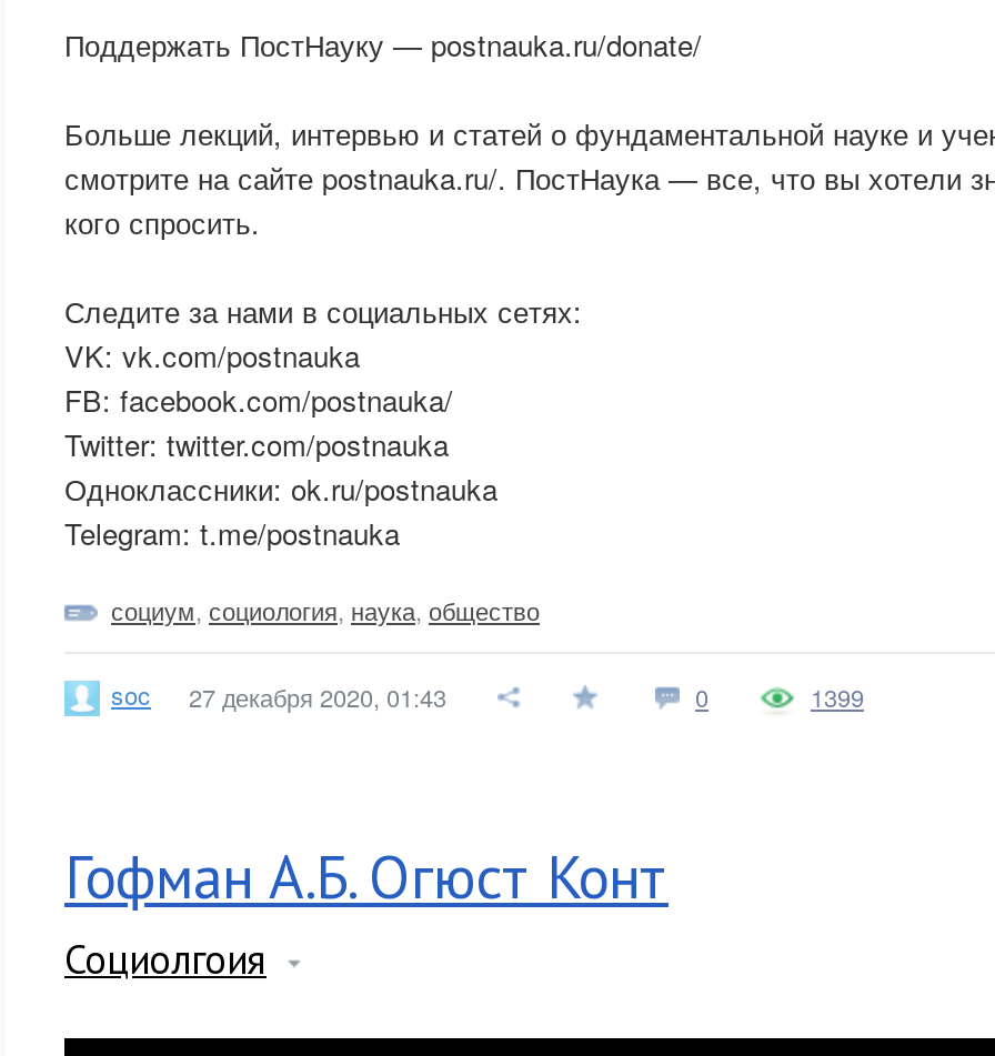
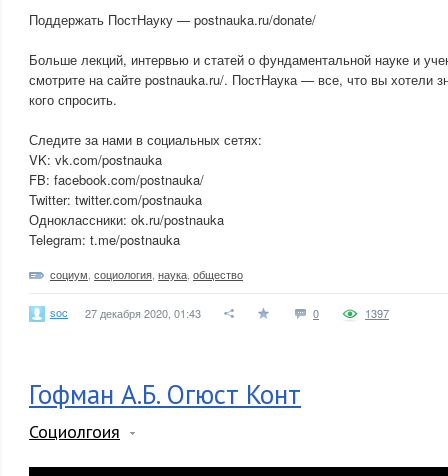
[811,678,864,714] 1399 -> [365,305,389,321] 1397

